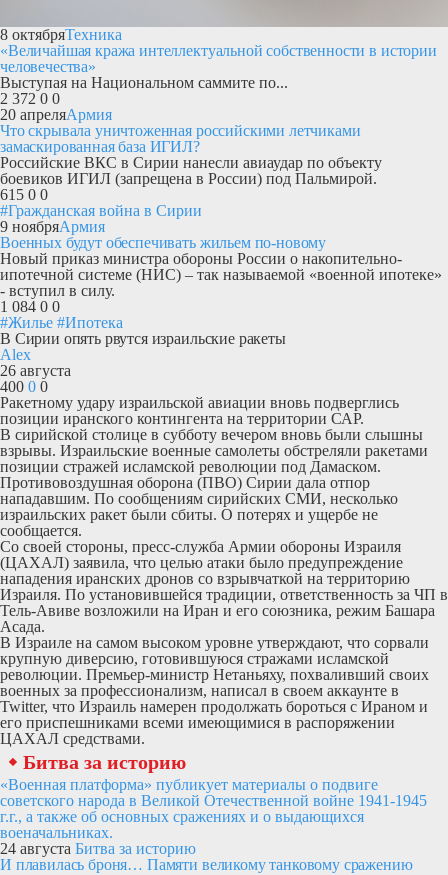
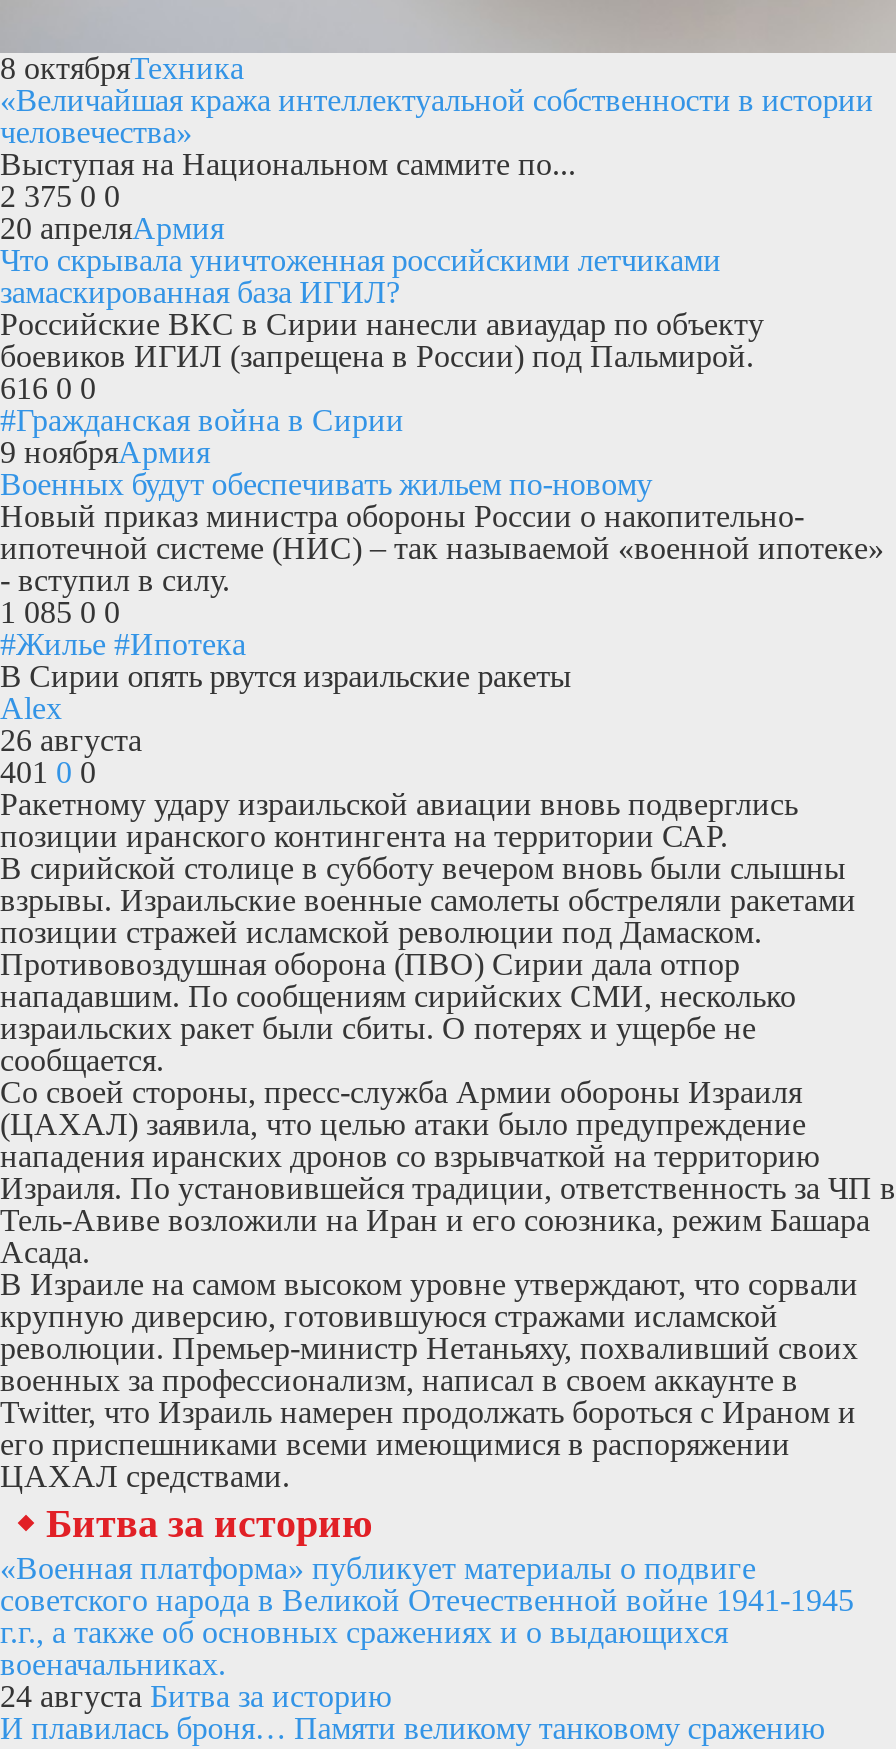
[0,90,60,107] 2 372 0 0 -> [0,179,120,213] 2 375 0 0
[0,186,48,203] 615 0 0 -> [0,371,96,405] 616 0 0
[0,298,60,315] 1 084 0 0 -> [0,595,120,629] 1 085 0 0
[0,378,48,395] 400 0 0 -> [0,755,96,789] 401 0 0

